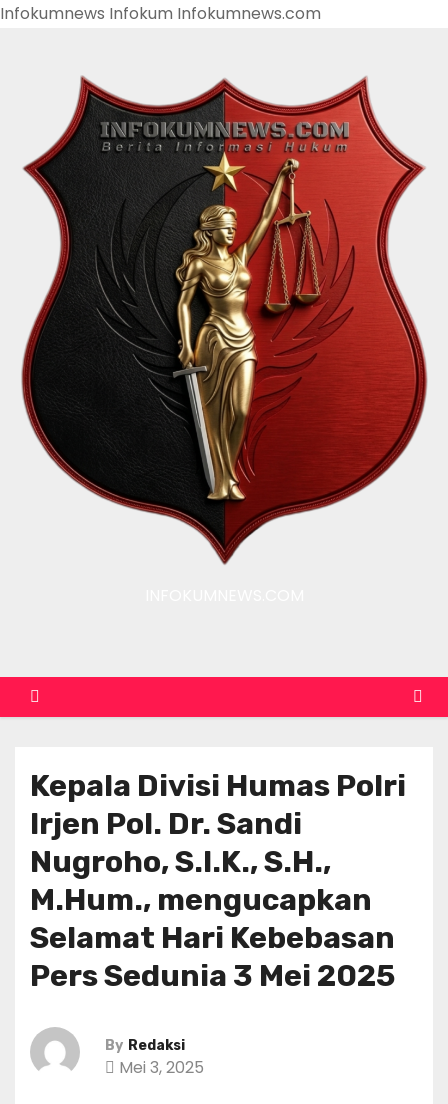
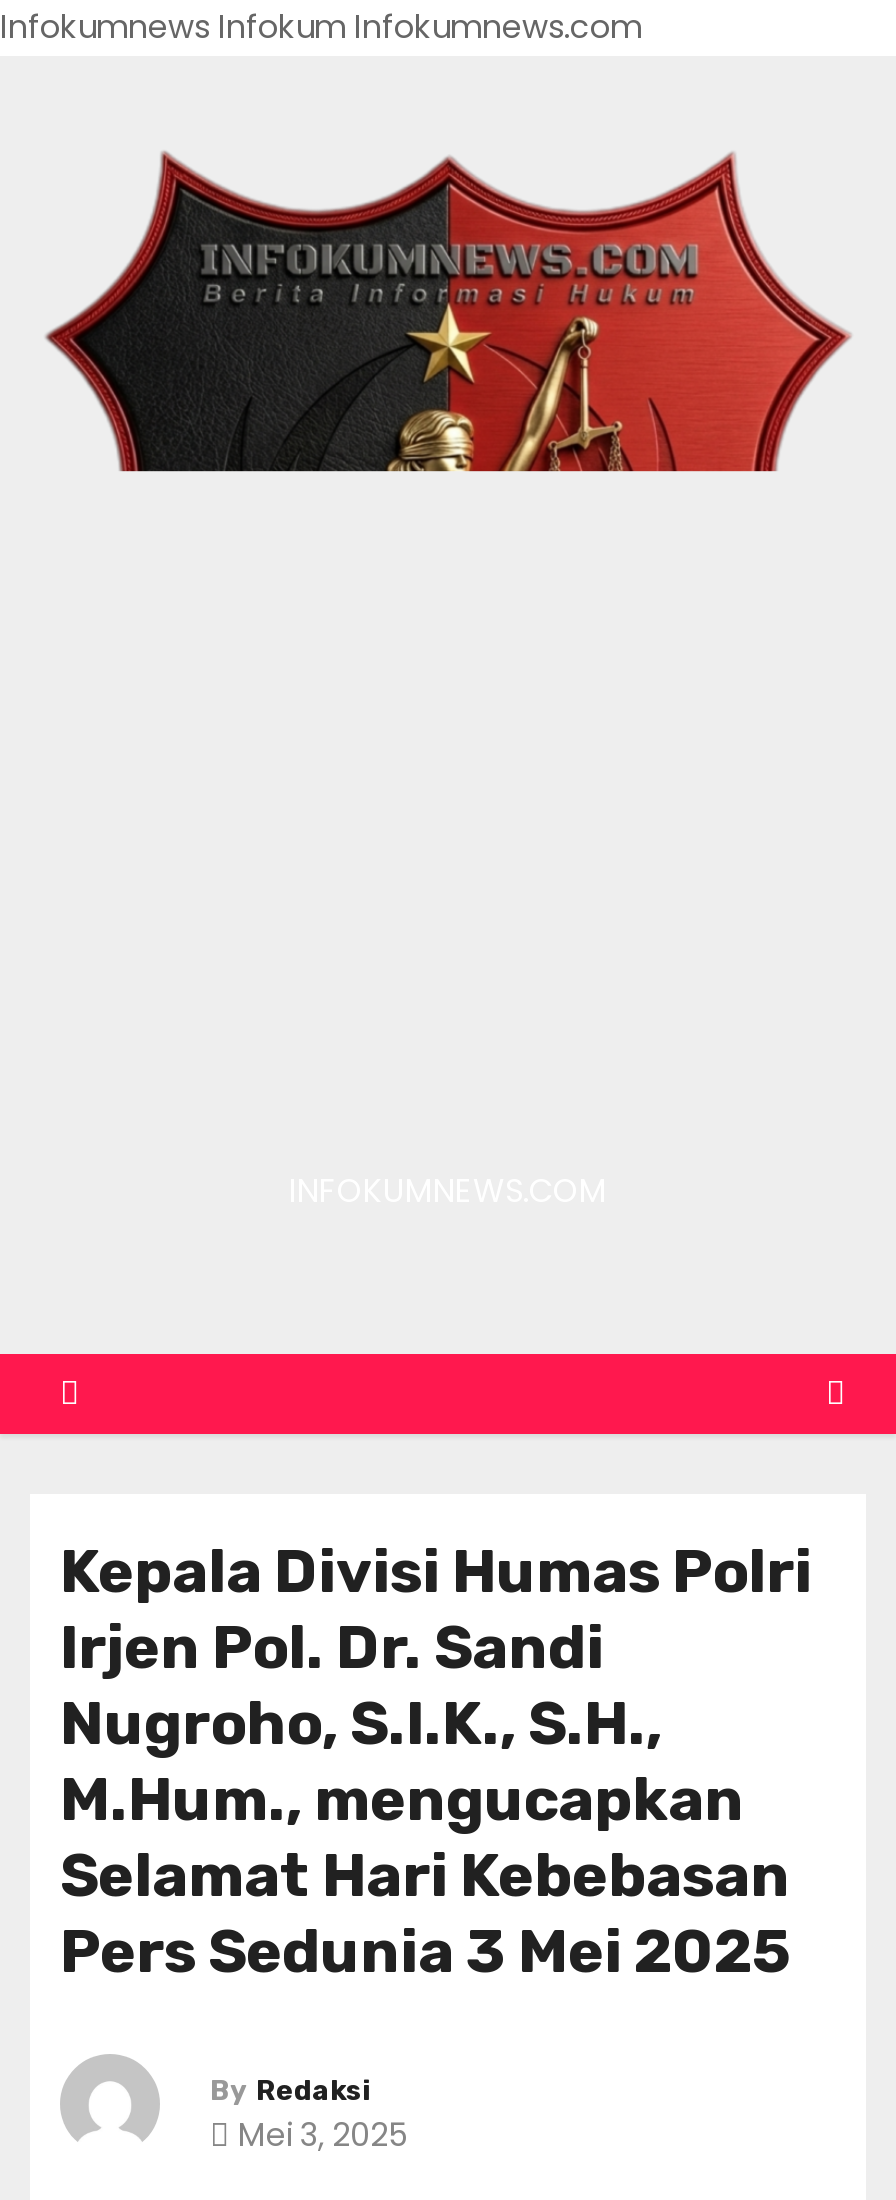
[21,235,428,565] [image] -> none

